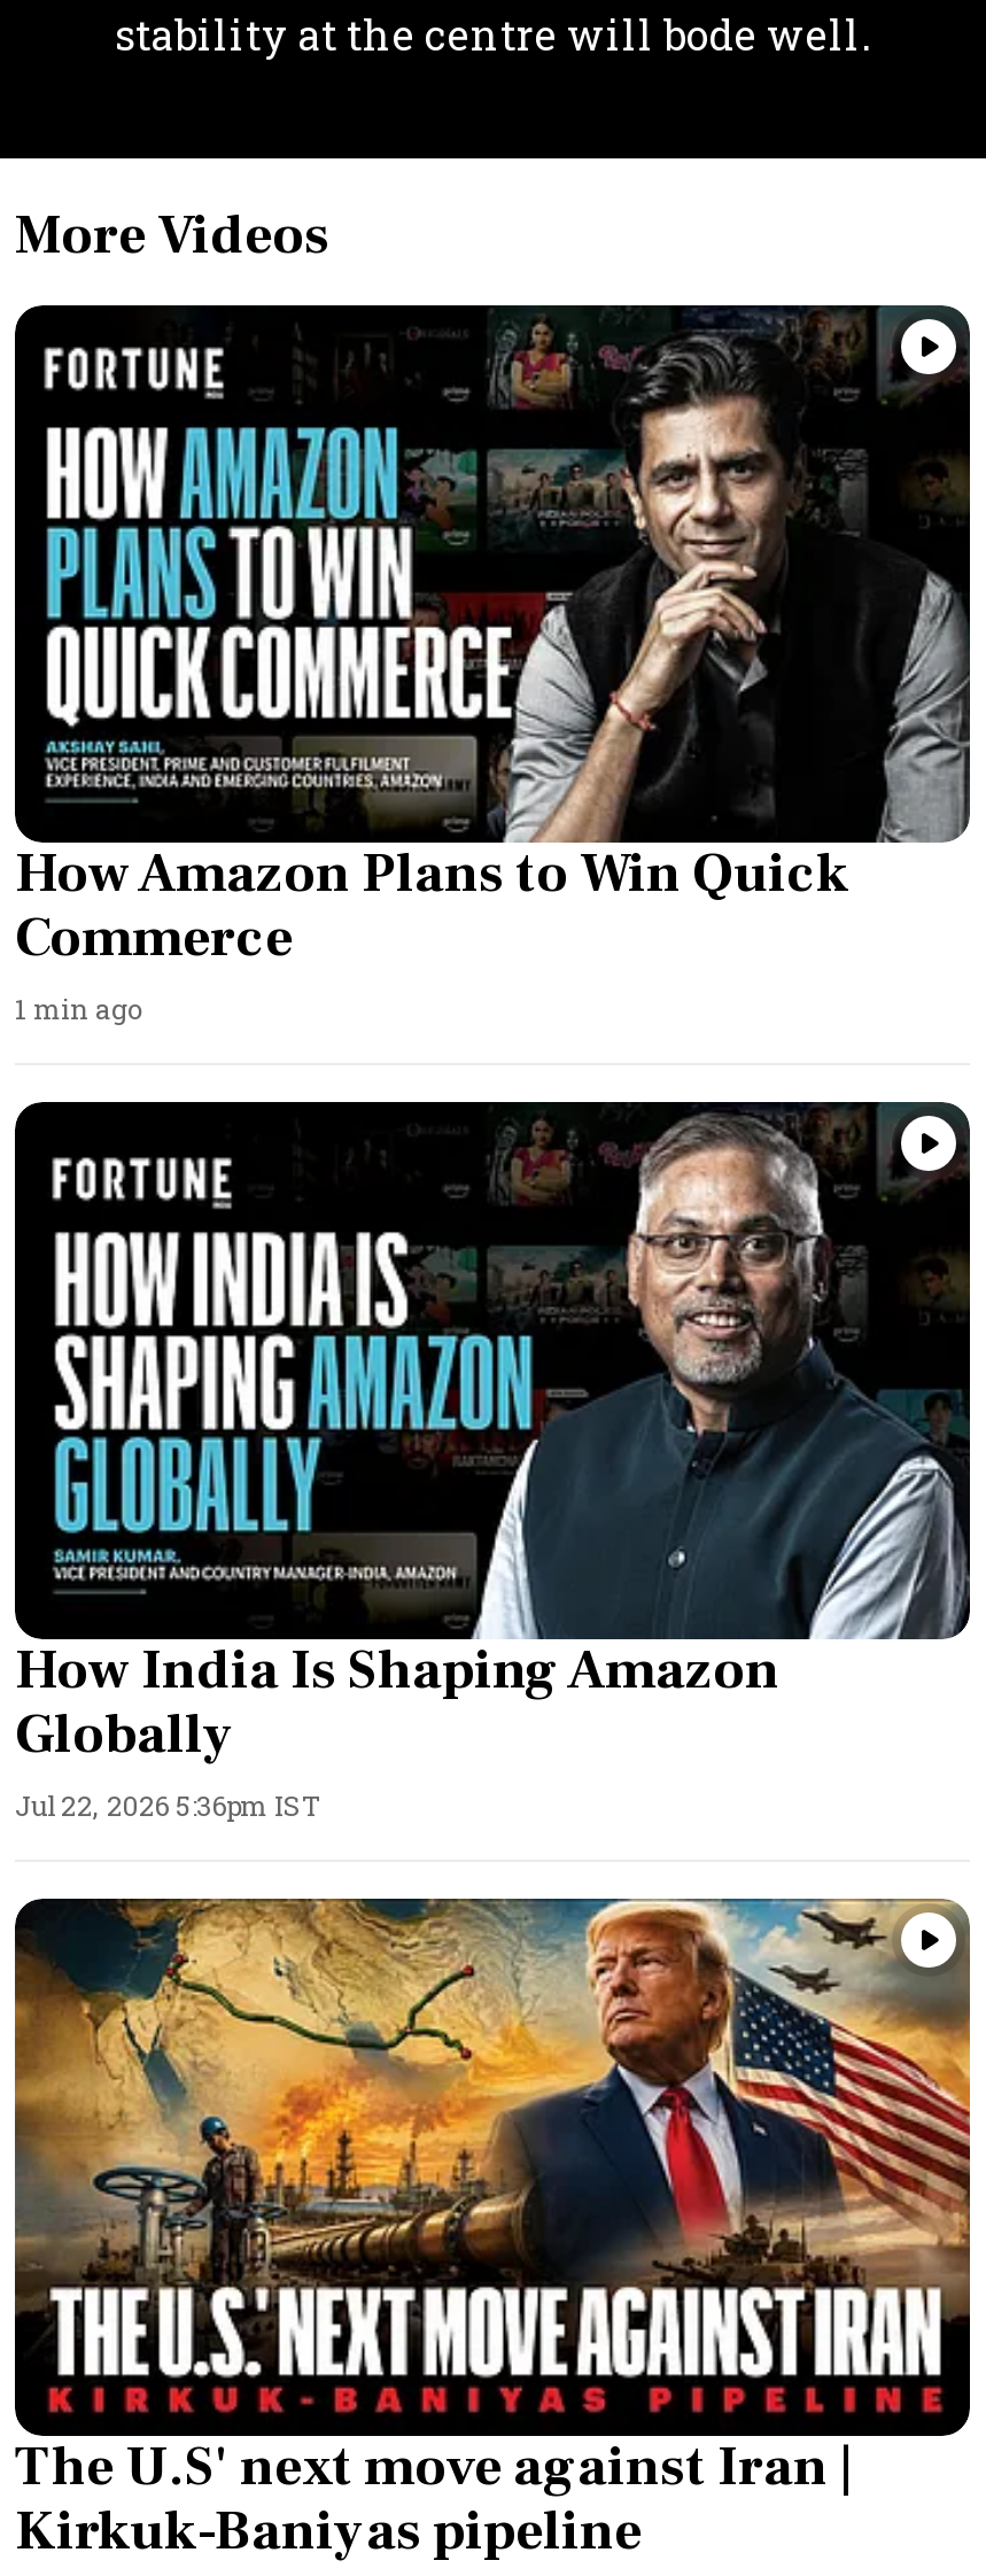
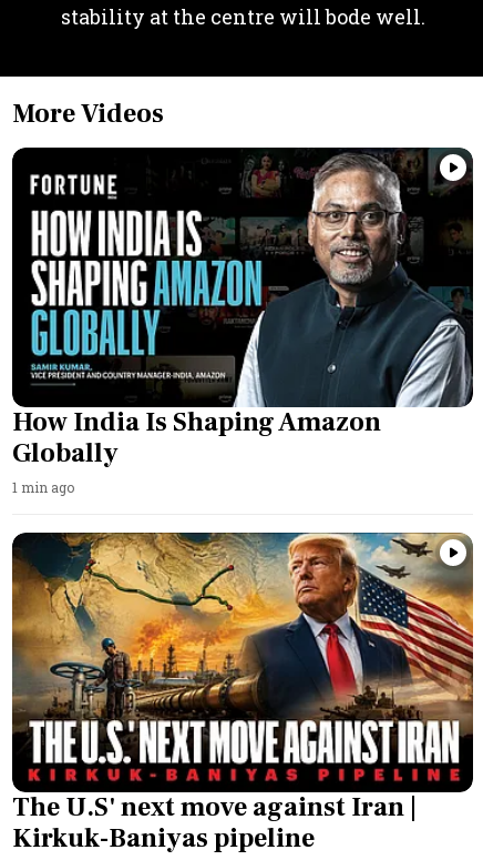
[15,321,848,1025] [image] | How Amazon Plans to Win Quick | Commerce | 1 min ago -> none
[880,569,970,843] [image] -> none
[15,1785,320,1822] Jul 22, 2026 5:36pm IST -> [12,478,74,495] 1 min ago

